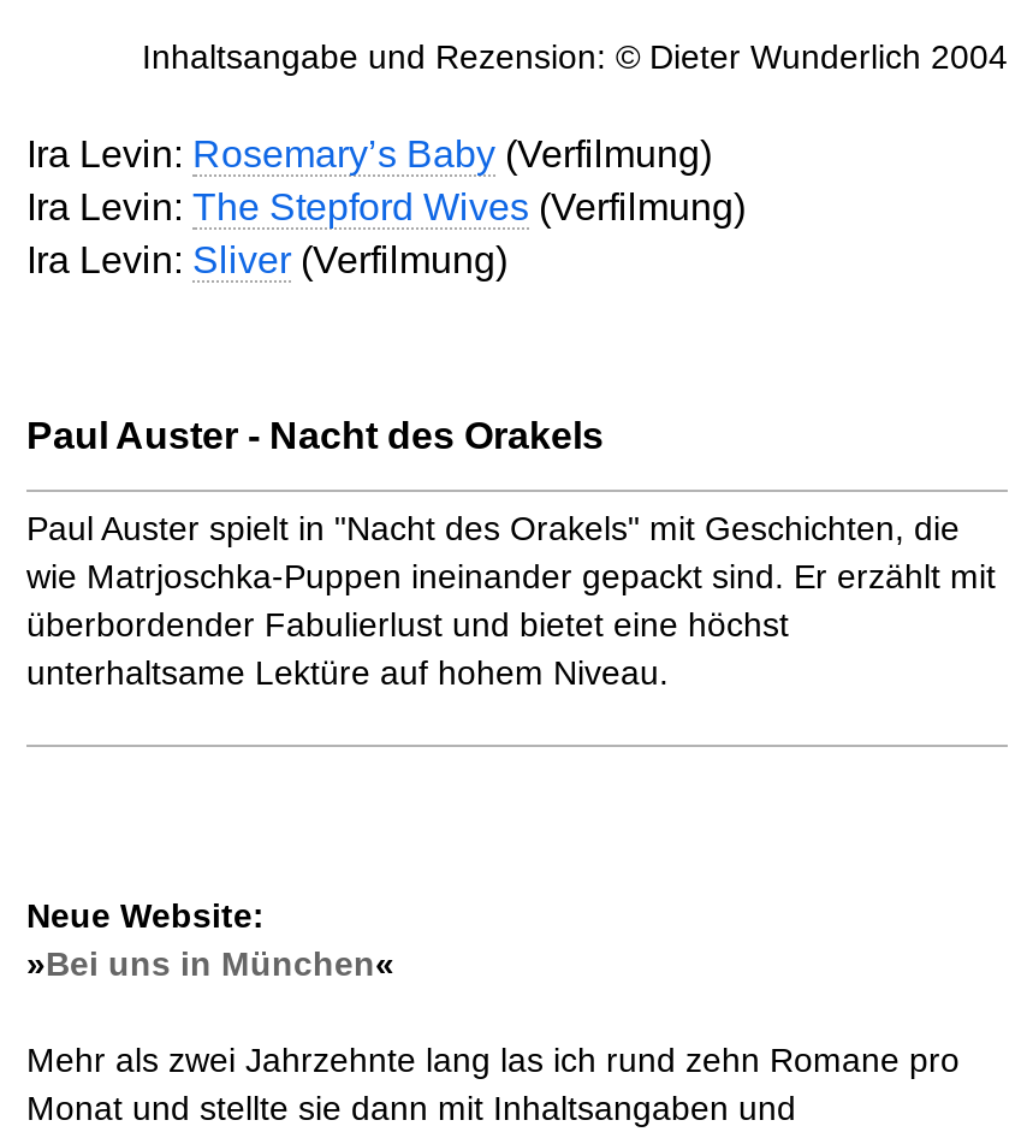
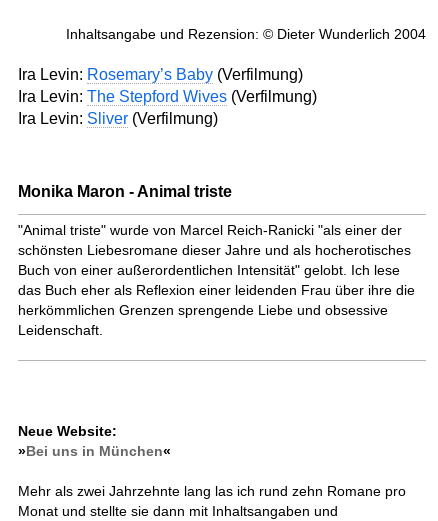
[26,416,604,457] Paul Auster - Nacht des Orakels -> [18,183,232,200] Monika Maron - Animal triste
[26,510,996,693] Paul Auster spielt in "Nacht des Orakels" mit Geschichten, die | wie Matrjoschka-Puppen ineinander gepackt sind. Er erzählt mit | überbordender Fabulierlust und bietet eine höchst | unterhaltsame Lektüre auf hohem Niveau. -> [18,222,415,338] "Animal triste" wurde von Marcel Reich-Ranicki "als einer der | schönsten Liebesromane dieser Jahre und als hocherotisches | Buch von einer außerordentlichen Intensität" gelobt. Ich lese | das Buch eher als Reflexion einer leidenden Frau über ihre die | herkömmlichen Grenzen sprengende Liebe und obsessive | Leidenschaft.

